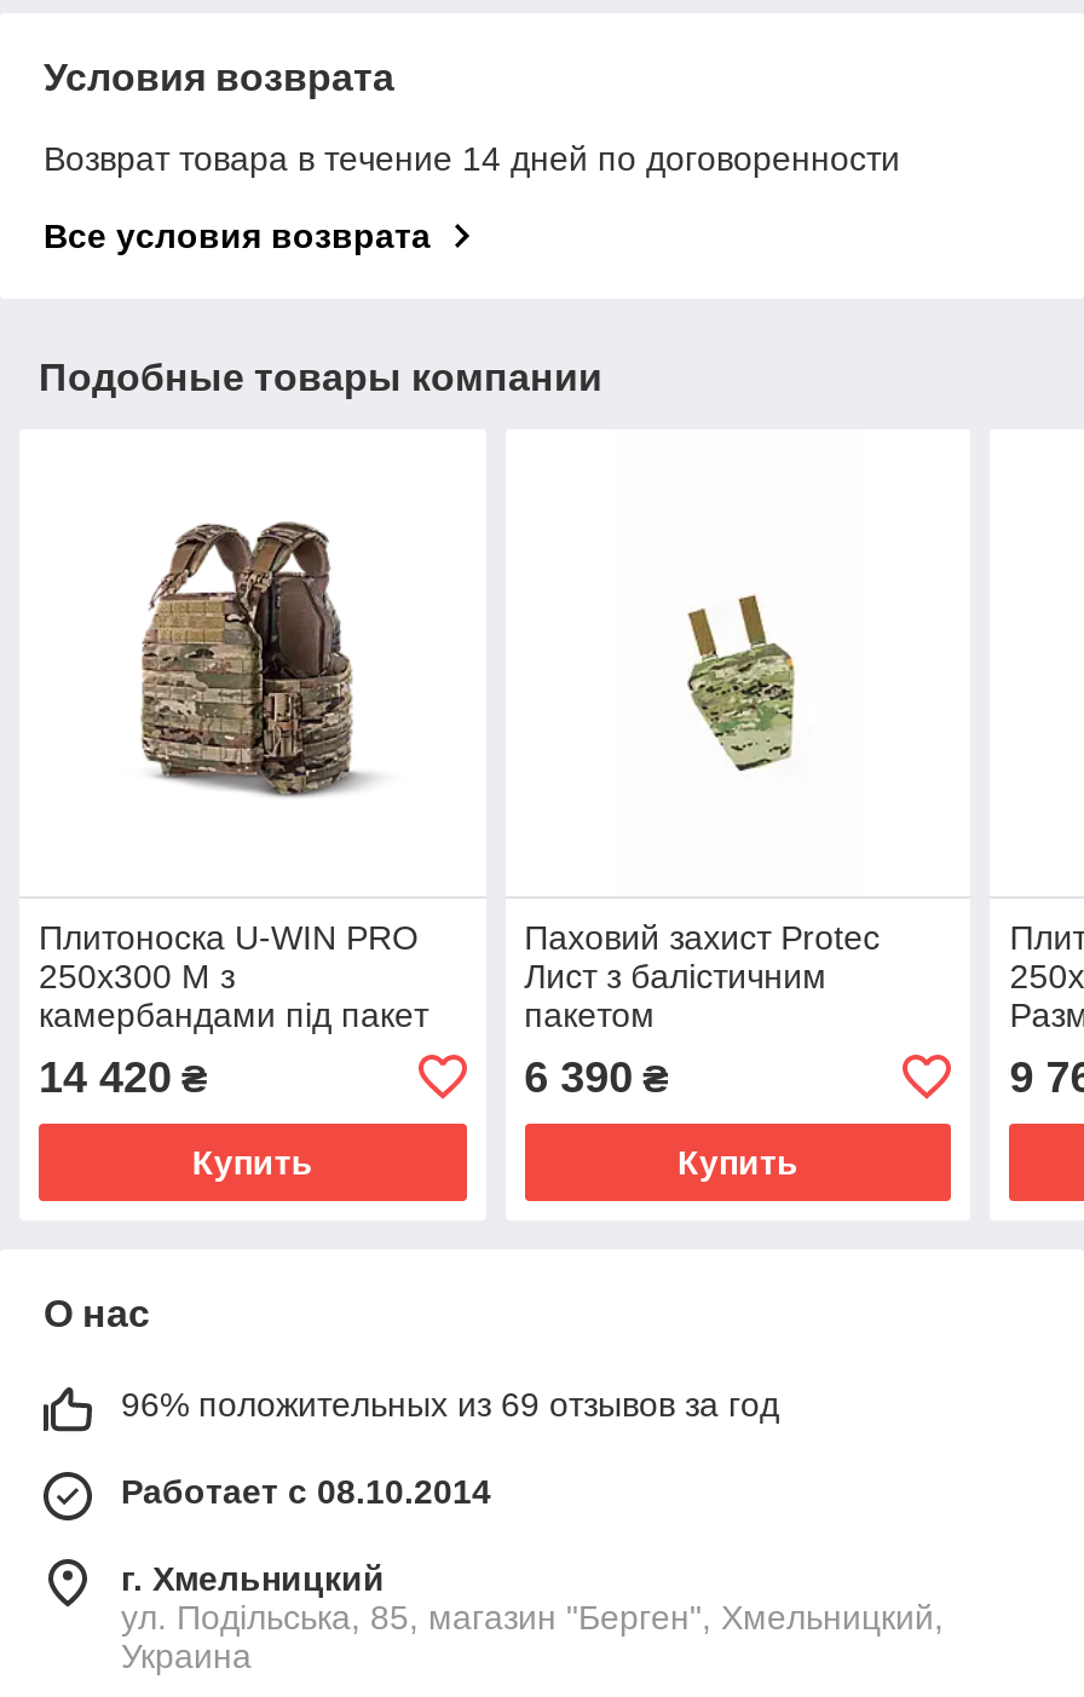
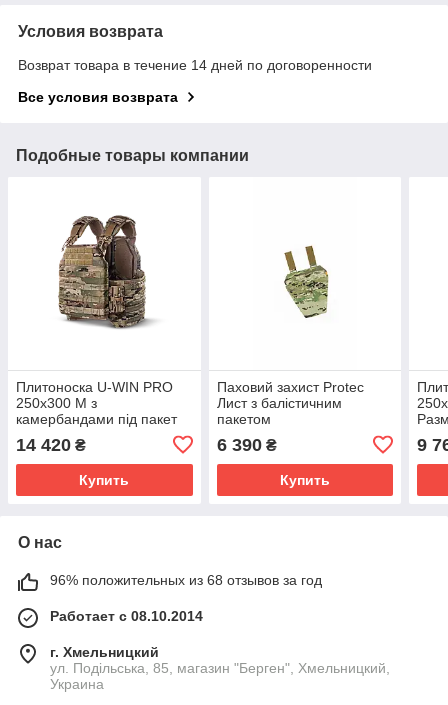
[121,1384,779,1423] 96% положительных из 69 отзывов за год -> [50,572,322,588] 96% положительных из 68 отзывов за год

